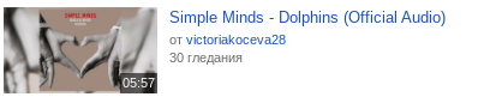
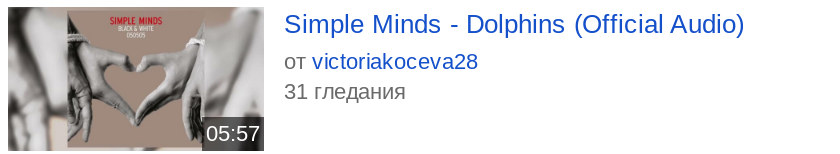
[169,50,243,65] 30 гледания -> [284,79,406,103] 31 гледания

